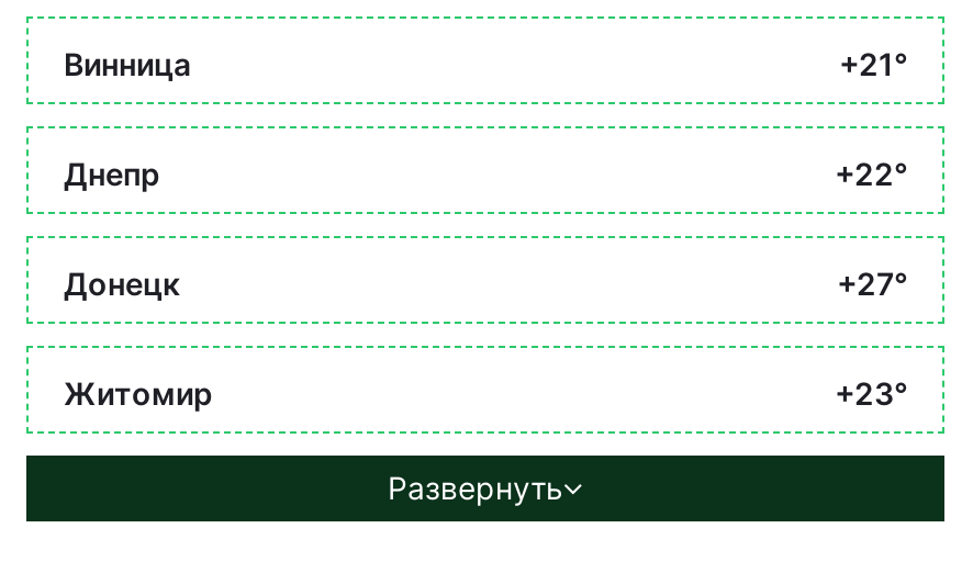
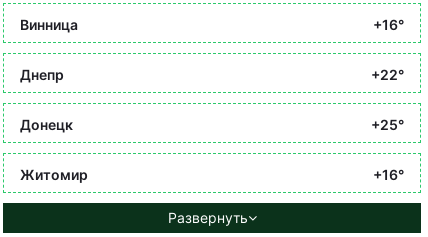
[839,44,907,81] +21° -> [373,15,404,32] +16°
[837,263,907,301] +27° -> [371,115,404,132] +25°
[835,373,907,411] +23° -> [373,165,404,182] +16°

